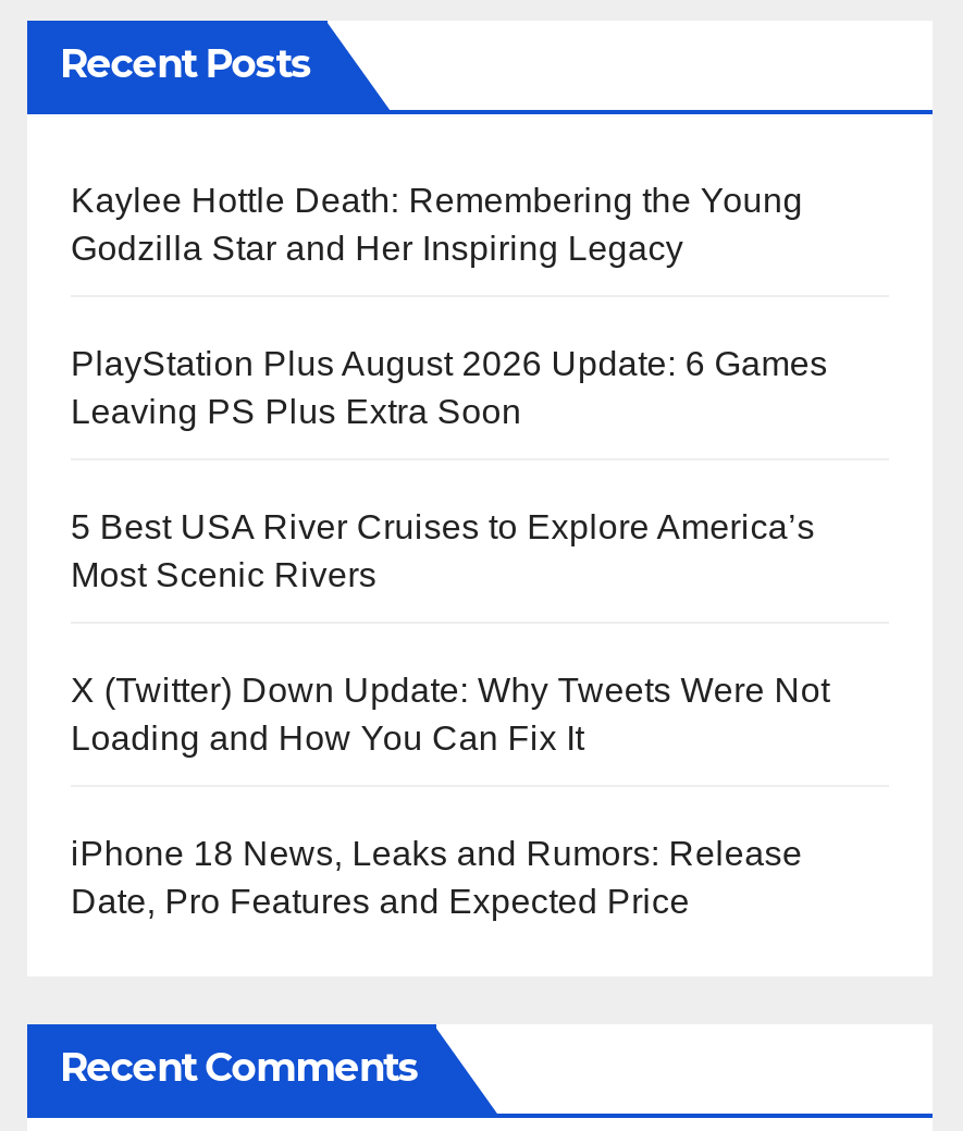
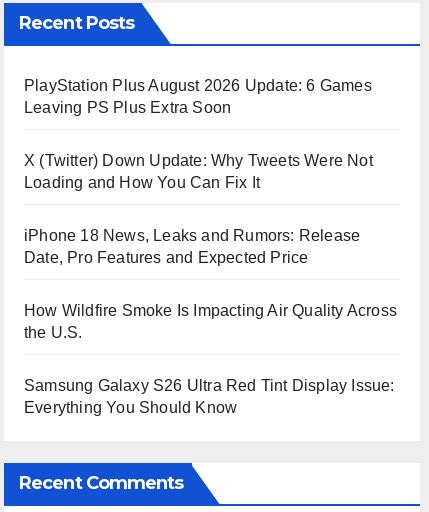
[71,182,803,267] Kaylee Hottle Death: Remembering the Young | Godzilla Star and Her Inspiring Legacy -> none
moved [71,346,828,430] -> [24,77,372,116]: PlayStation Plus August 2026 Update: 6 Games | Leaving PS Plus Extra Soon
[71,509,815,594] 5 Best USA River Cruises to Explore America’s | Most Scenic Rivers -> none
moved [71,672,830,920] -> [24,152,373,266]: X (Twitter) Down Update: Why Tweets Were Not | Loading and How You Can Fix It | iPhone 18 News, Leaks and Rumors: Release | Date, Pro Features and Expected Price
none -> [24,302,397,416] How Wildfire Smoke Is Impacting Air Quality Across | the U.S. | Samsung Galaxy S26 Ultra Red Tint Display Issue: | Everything You Should Know

